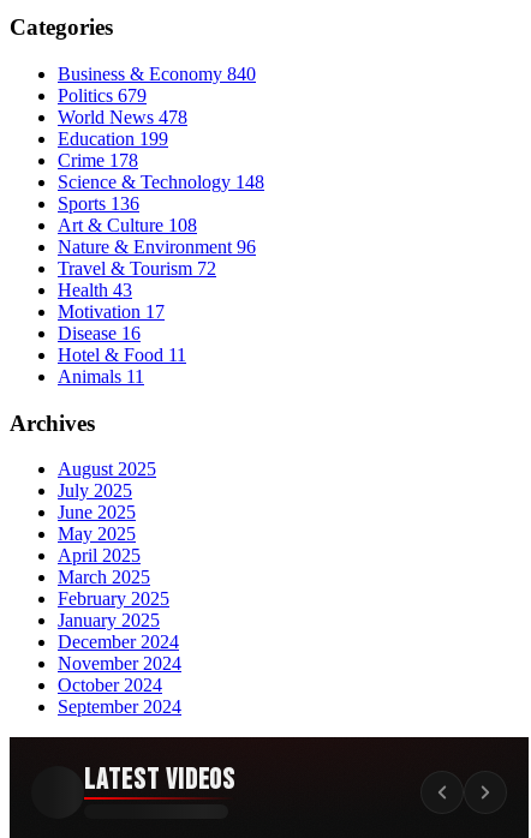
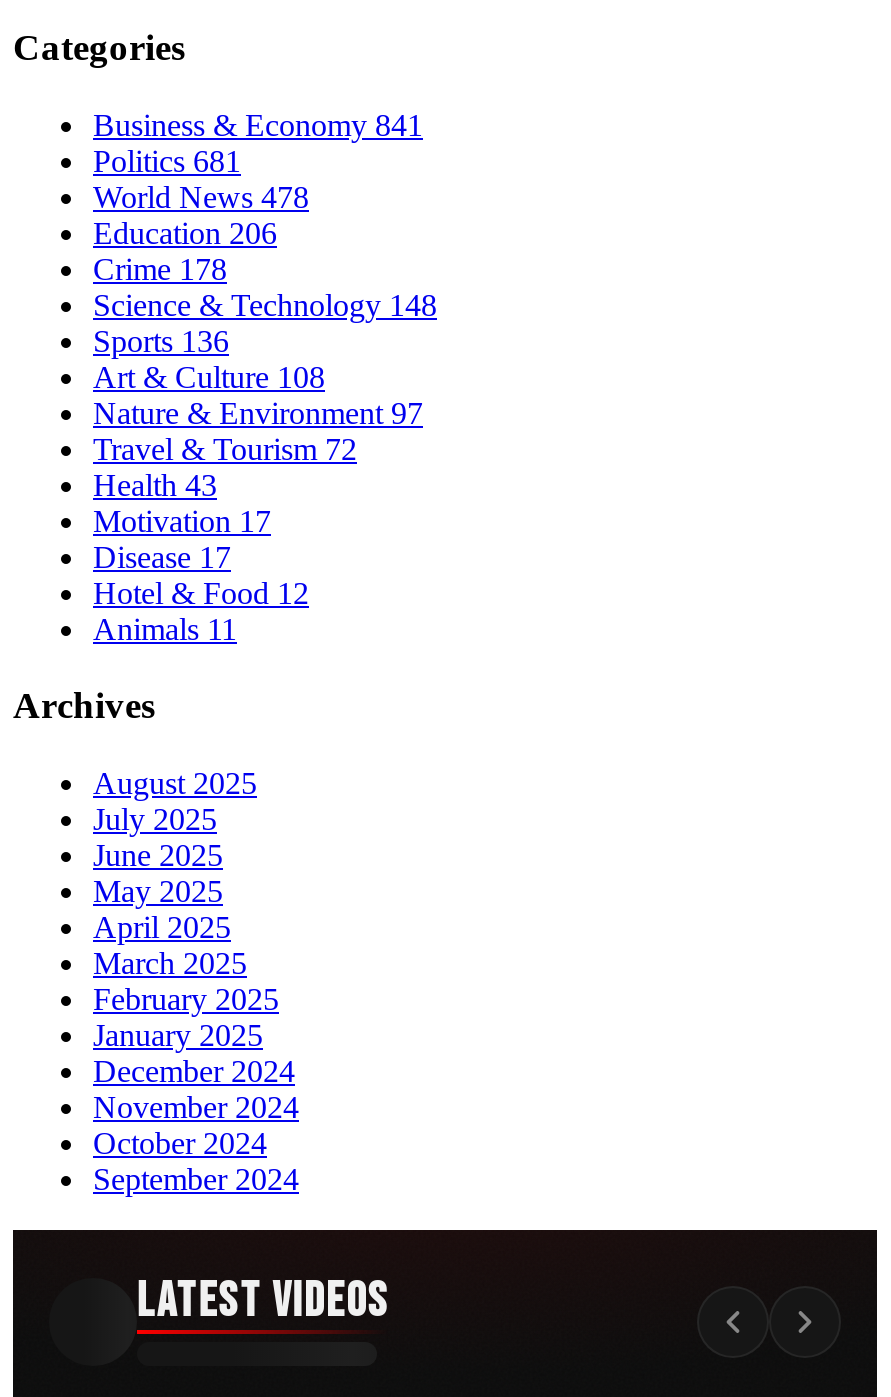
[58,64,256,84] Business & Economy 840 -> [93,107,423,141] Business & Economy 841
[58,85,147,106] Politics 679 -> [93,143,241,177] Politics 681
[58,128,168,149] Education 199 -> [93,215,277,249] Education 206
[58,237,256,257] Nature & Environment 96 -> [93,395,423,429] Nature & Environment 97
[58,323,141,343] Disease 16 -> [93,539,231,573] Disease 17
[58,345,186,365] Hotel & Food 11 -> [93,575,309,609] Hotel & Food 12

